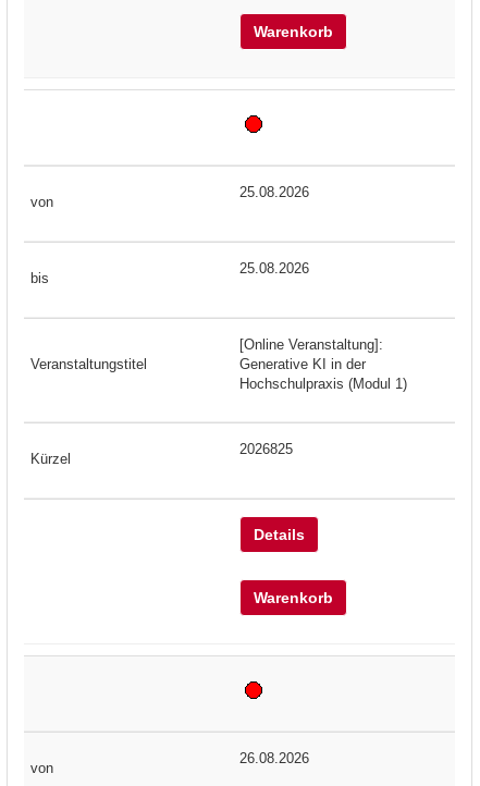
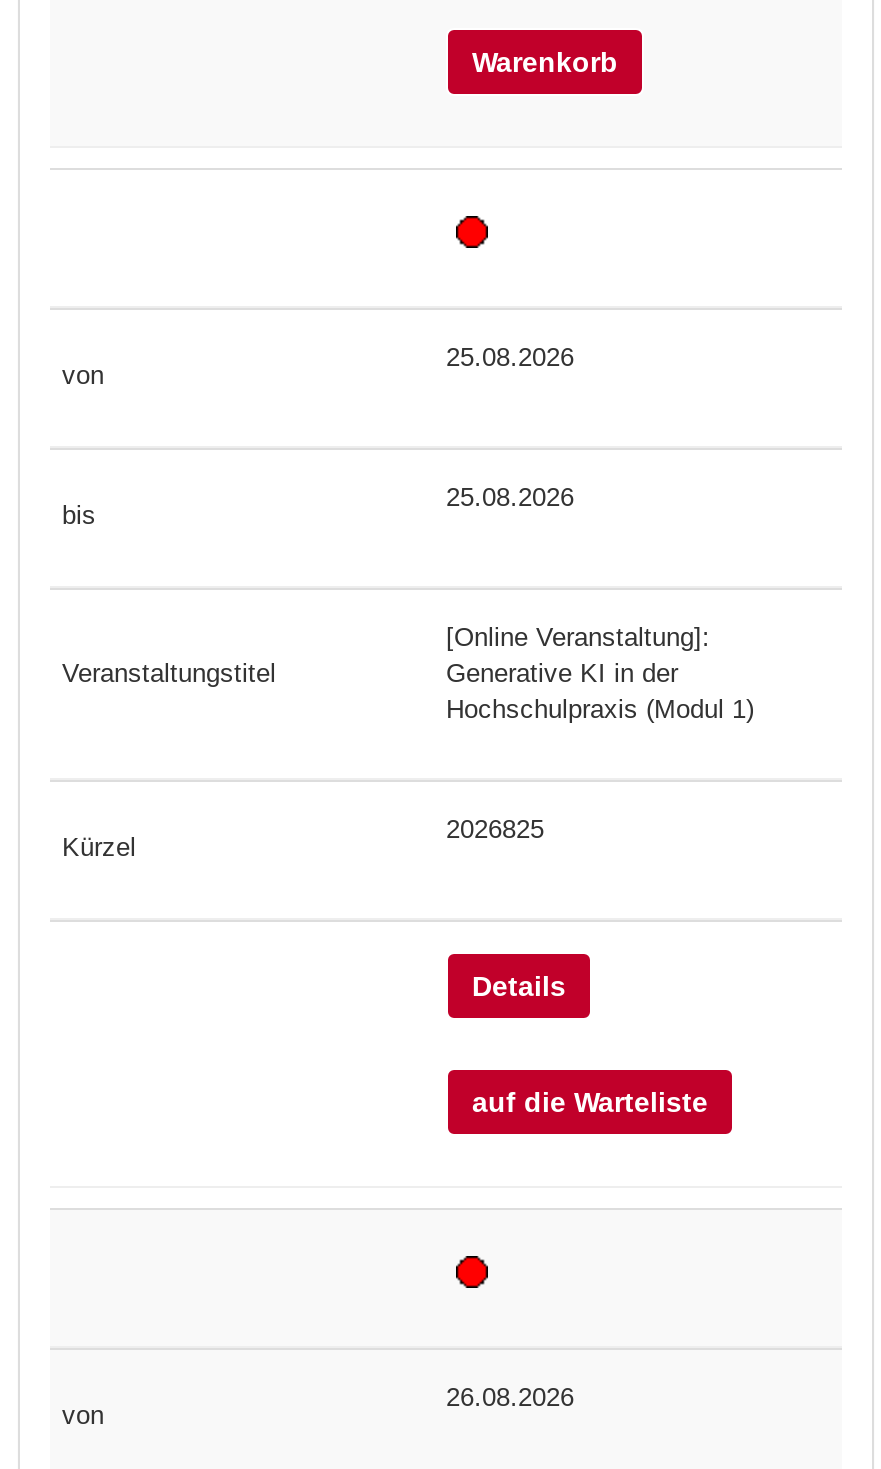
[254,589,333,607] Warenkorb -> [472,1087,708,1119] auf die Warteliste

